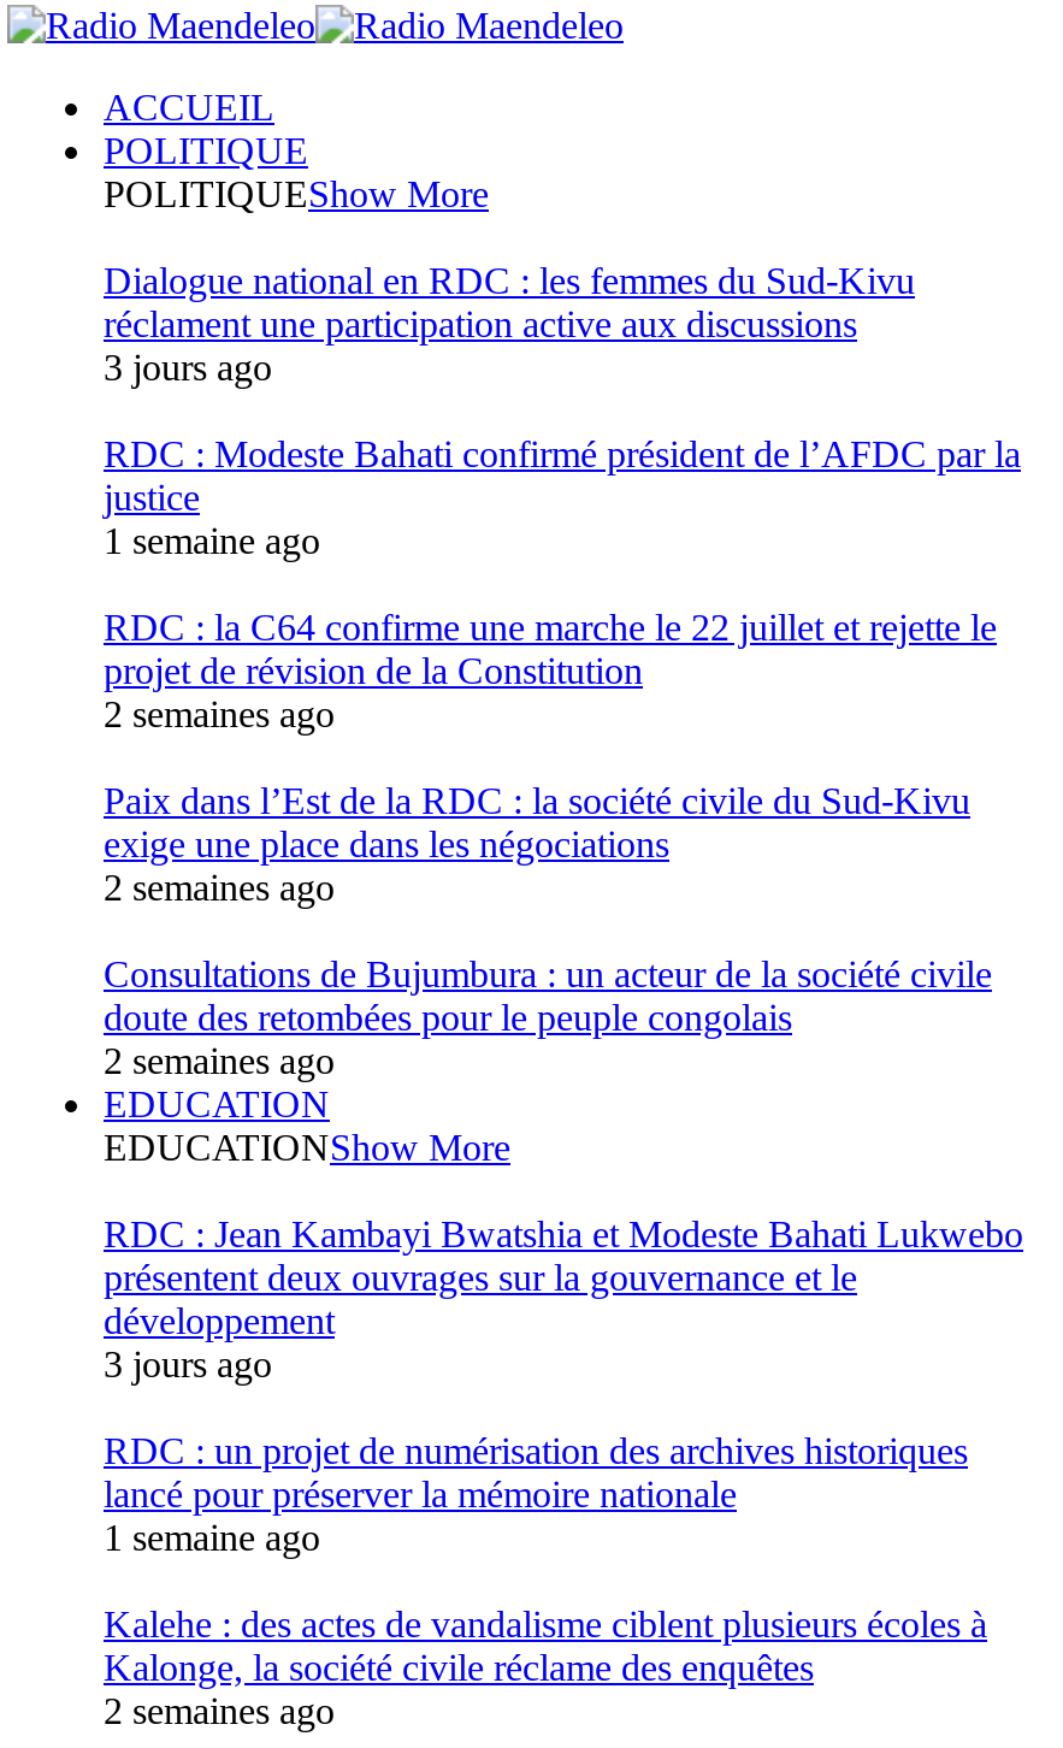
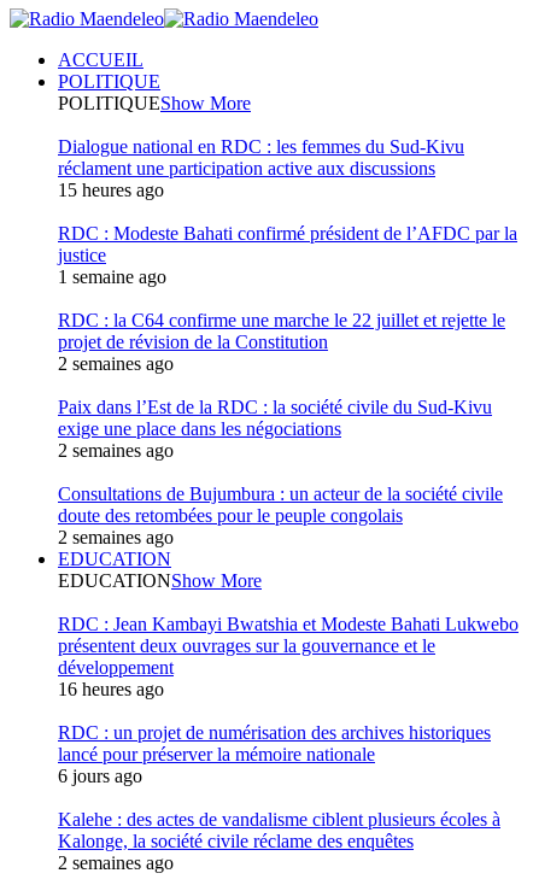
[104,347,272,388] 3 jours ago -> [58,180,164,200] 15 heures ago
[104,1344,272,1384] 3 jours ago -> [58,679,164,699] 16 heures ago
[104,1517,320,1558] 1 semaine ago -> [58,766,142,786] 6 jours ago

